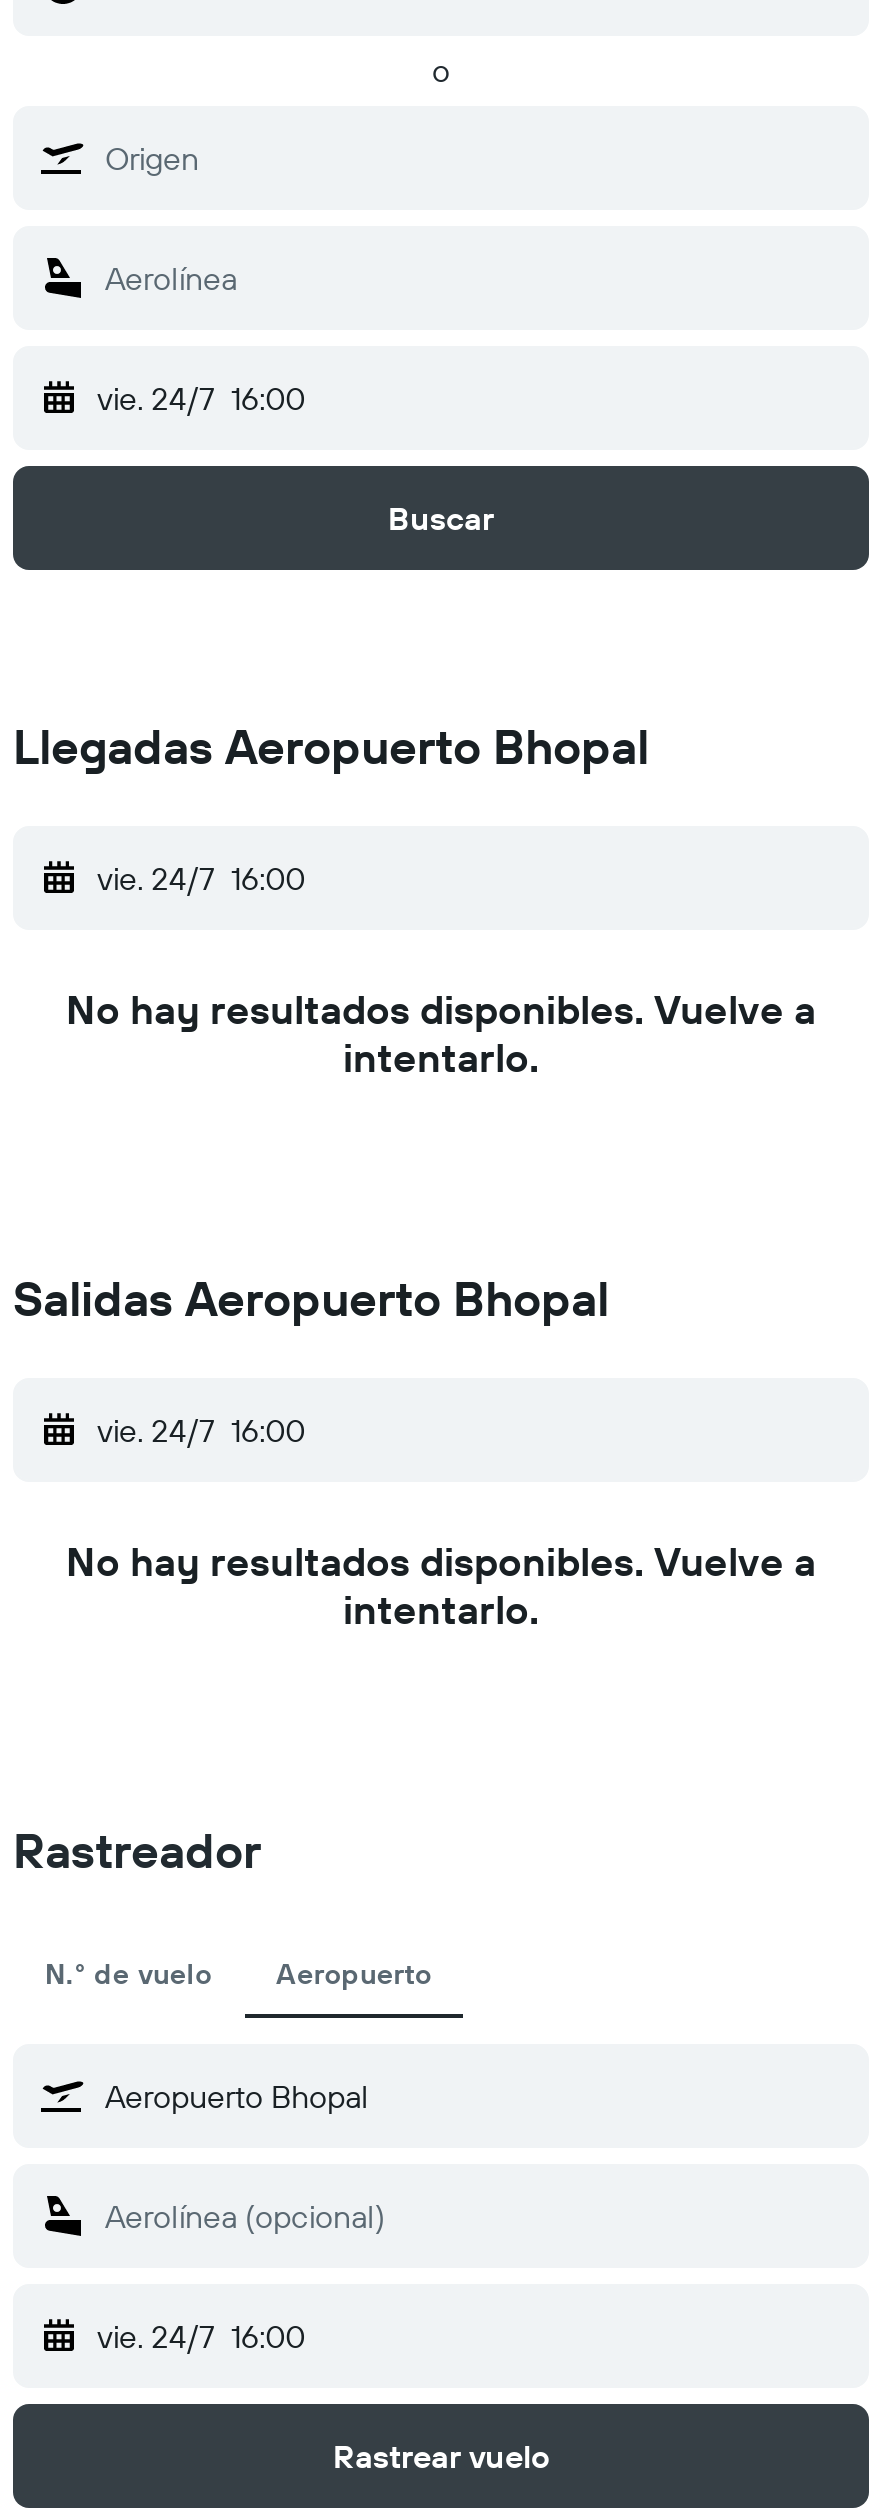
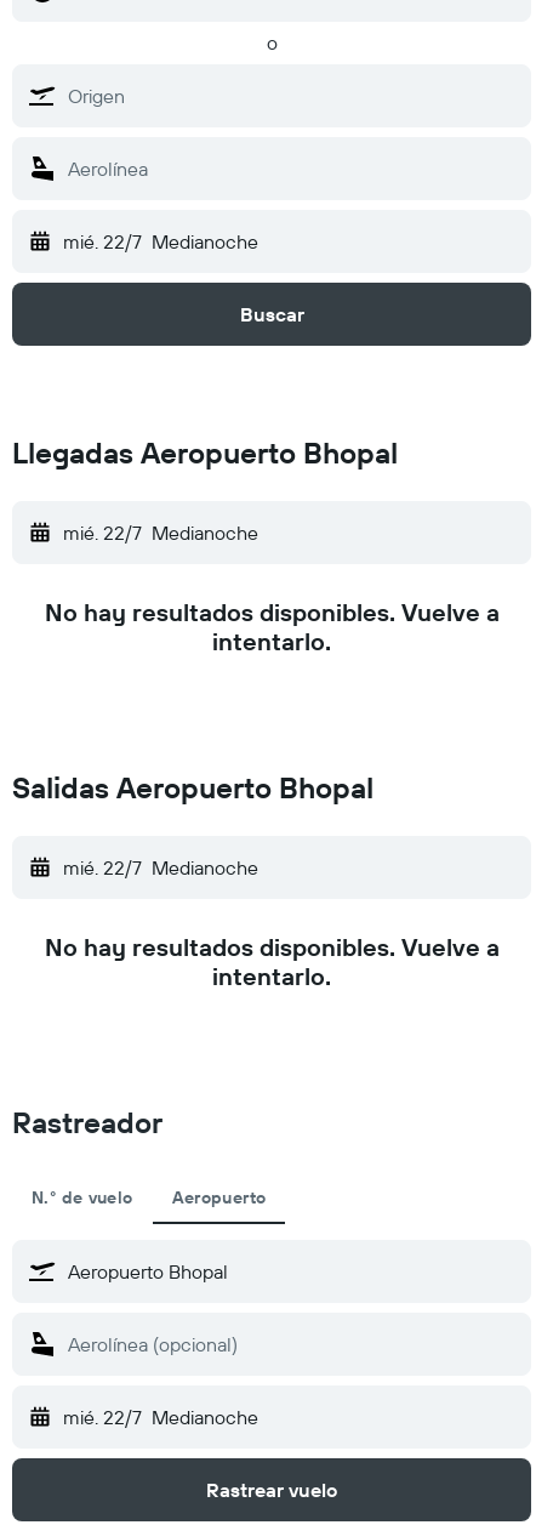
[97,378,305,418] vie. 24/7 16:00 -> [63,229,258,254] mié. 22/7 Medianoche
[97,858,305,898] vie. 24/7 16:00 -> [63,520,258,545] mié. 22/7 Medianoche
[97,1410,305,1450] vie. 24/7 16:00 -> [63,855,258,880] mié. 22/7 Medianoche
[97,2316,305,2356] vie. 24/7 16:00 -> [63,1405,258,1429] mié. 22/7 Medianoche

